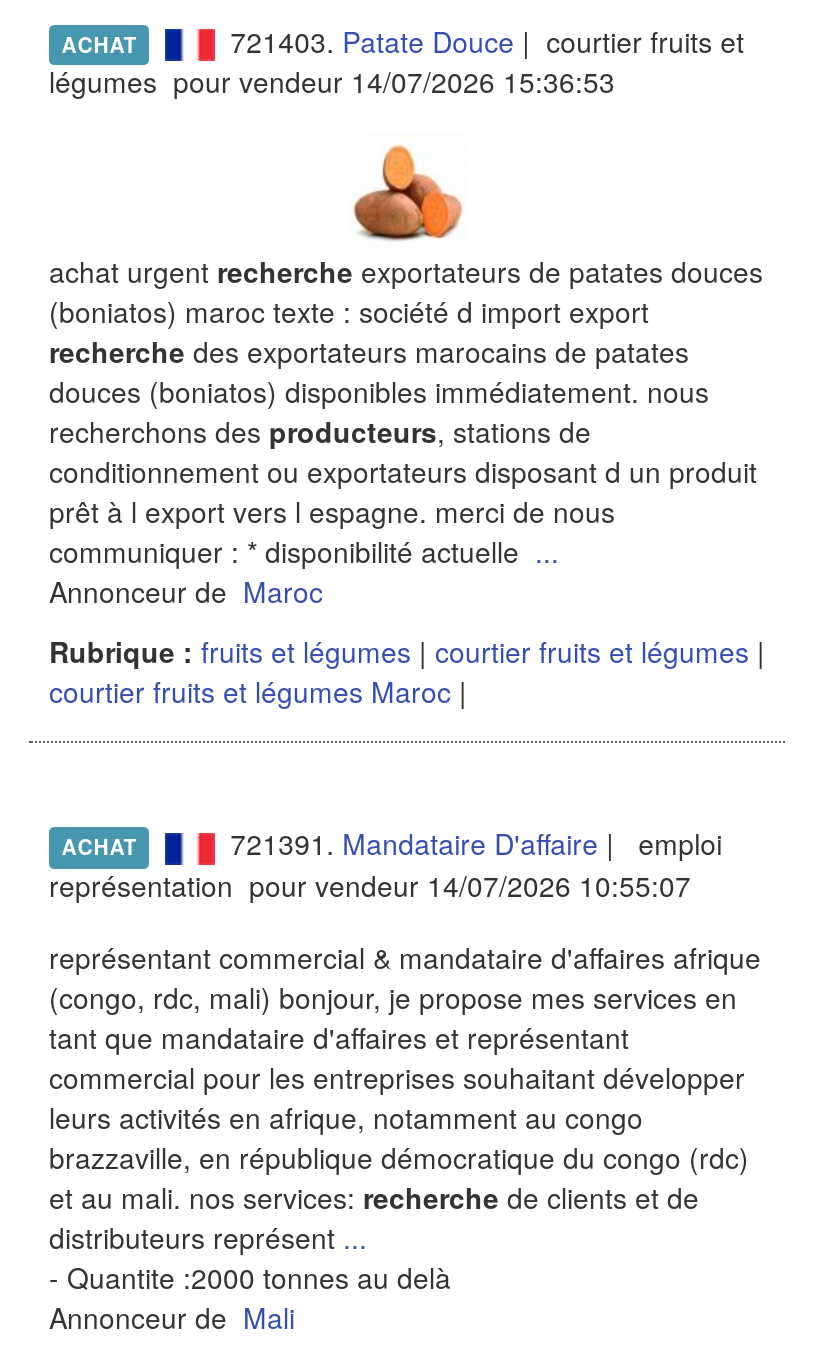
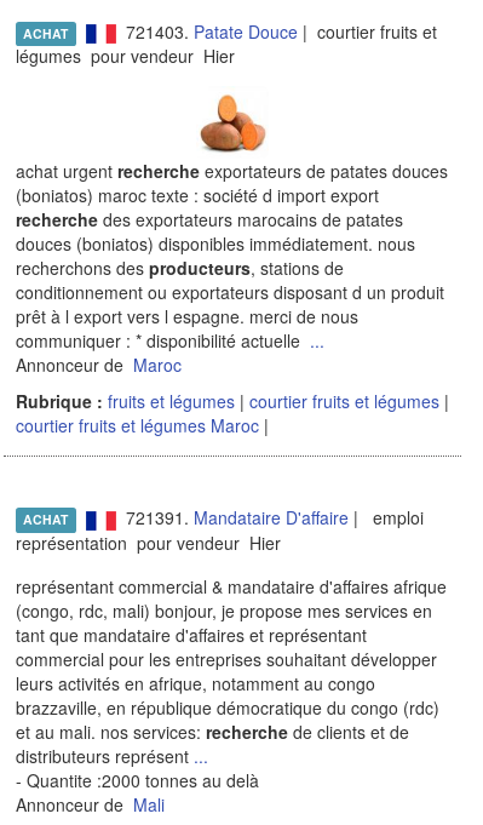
[49,62,615,102] légumes pour vendeur 14/07/2026 15:36:53 -> [16,44,235,68] légumes pour vendeur Hier
[49,865,691,905] représentation pour vendeur 14/07/2026 10:55:07 -> [16,530,281,555] représentation pour vendeur Hier

